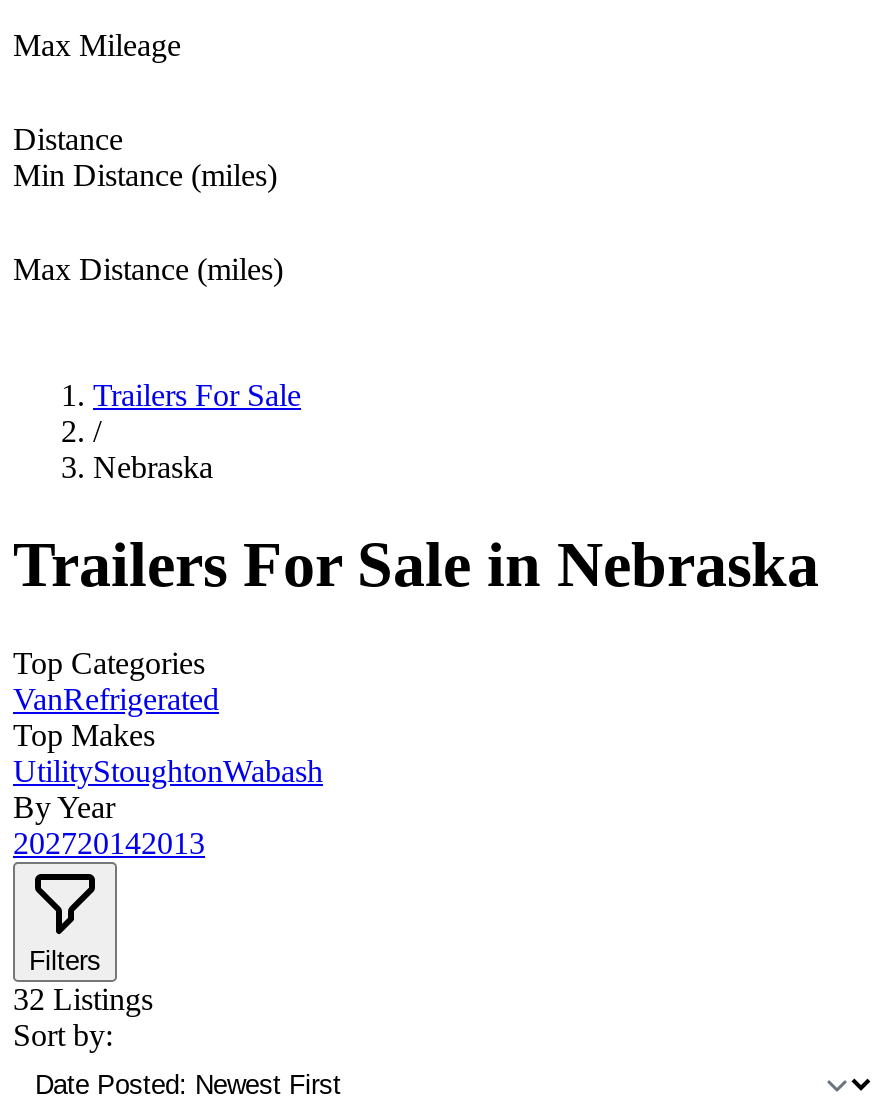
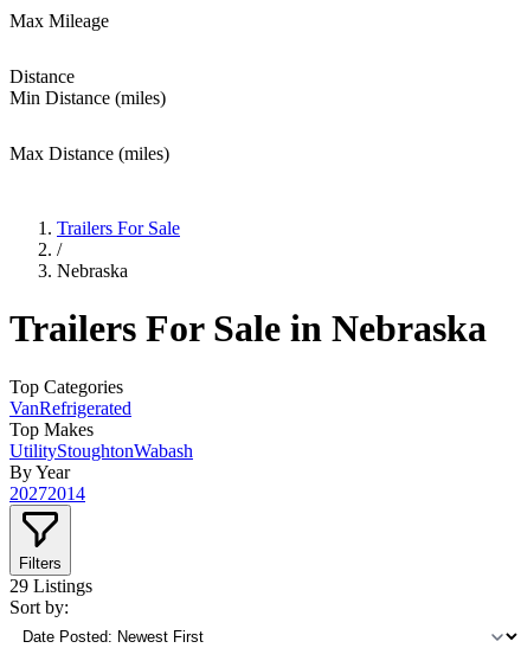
[13,825,205,859] 202720142013 -> [9,483,85,503] 20272014
[13,981,153,1015] 32Listings -> [9,575,92,596] 29Listings

